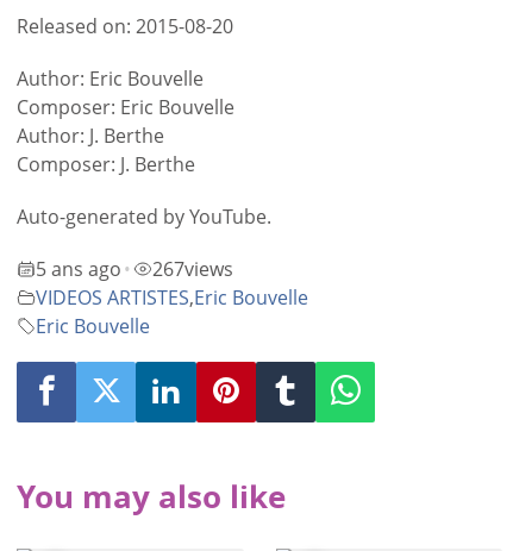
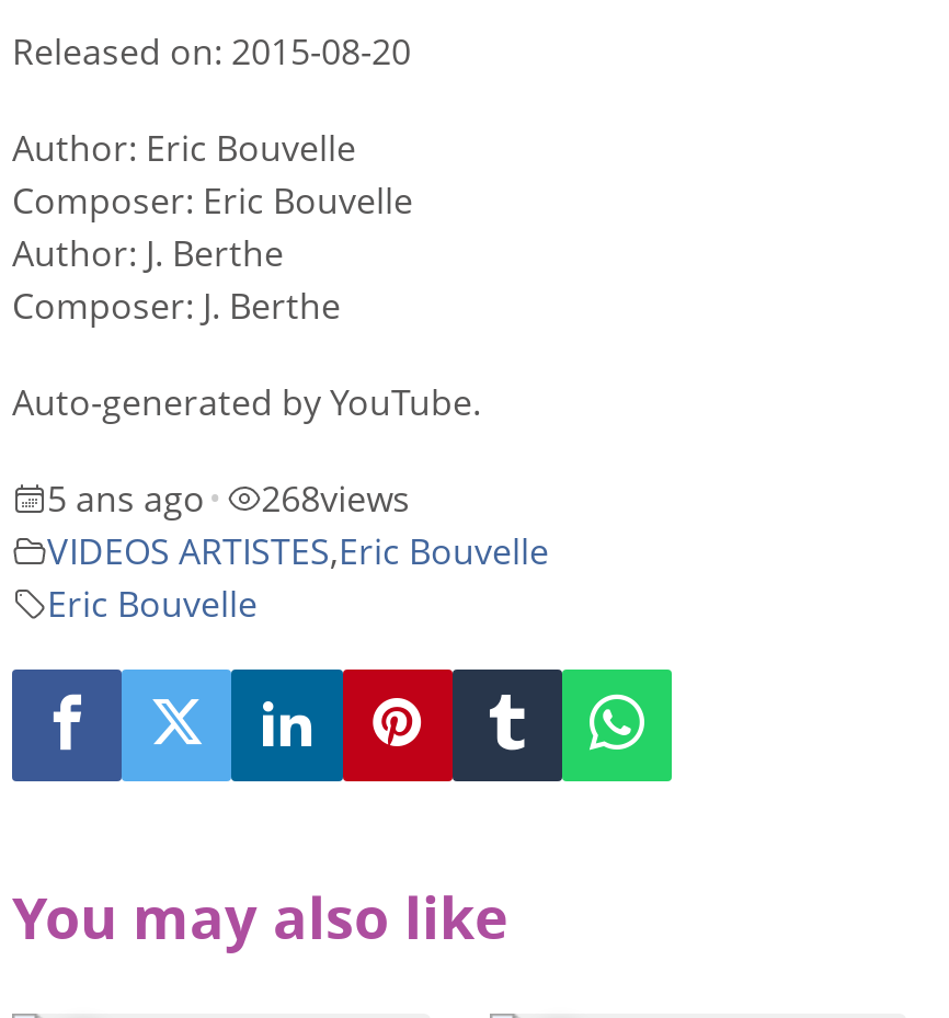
[36,255,233,281] 5 ans ago • 267views -> [47,473,410,522] 5 ans ago • 268views

